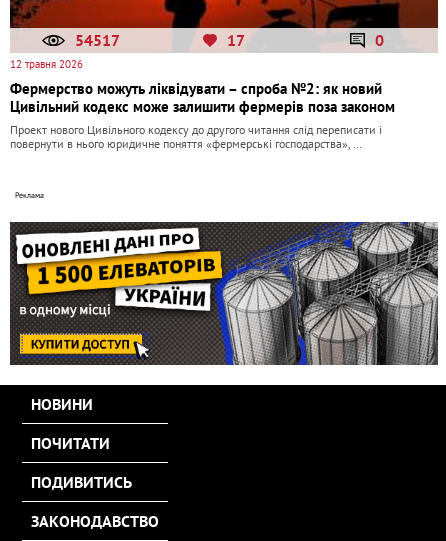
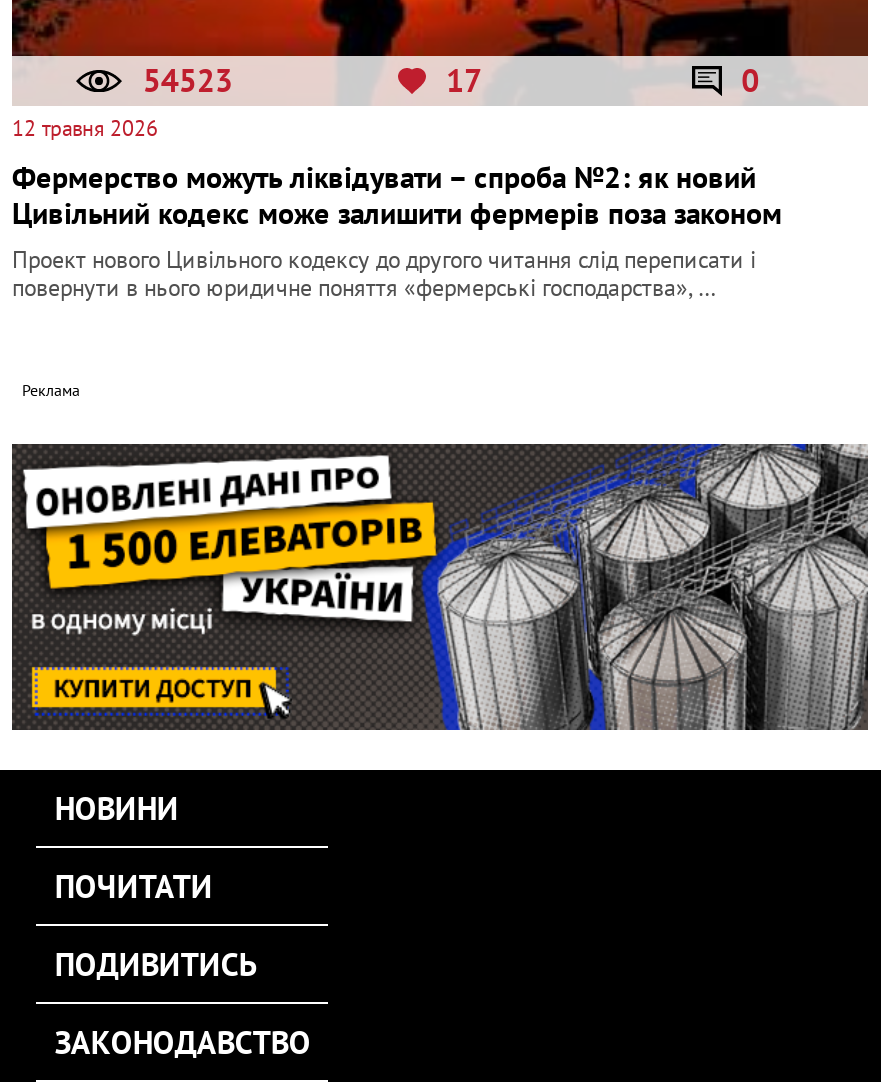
[75,30,120,50] 54517 -> [143,61,233,101] 54523

